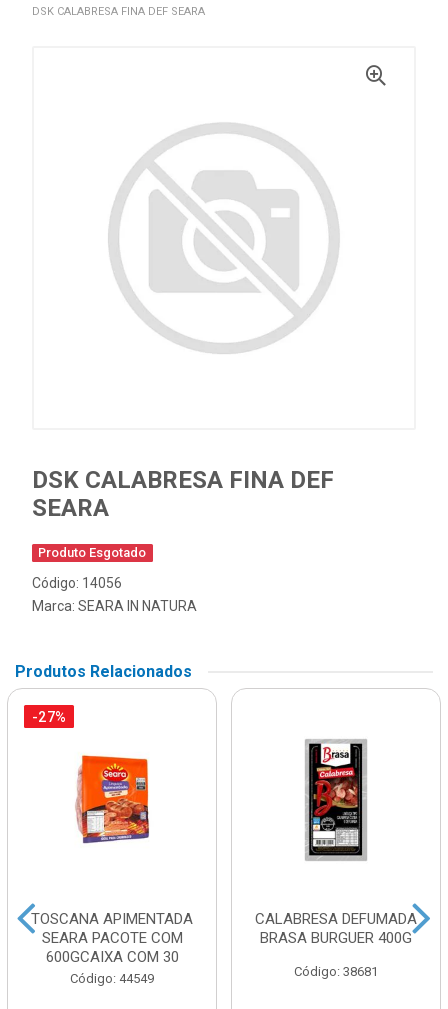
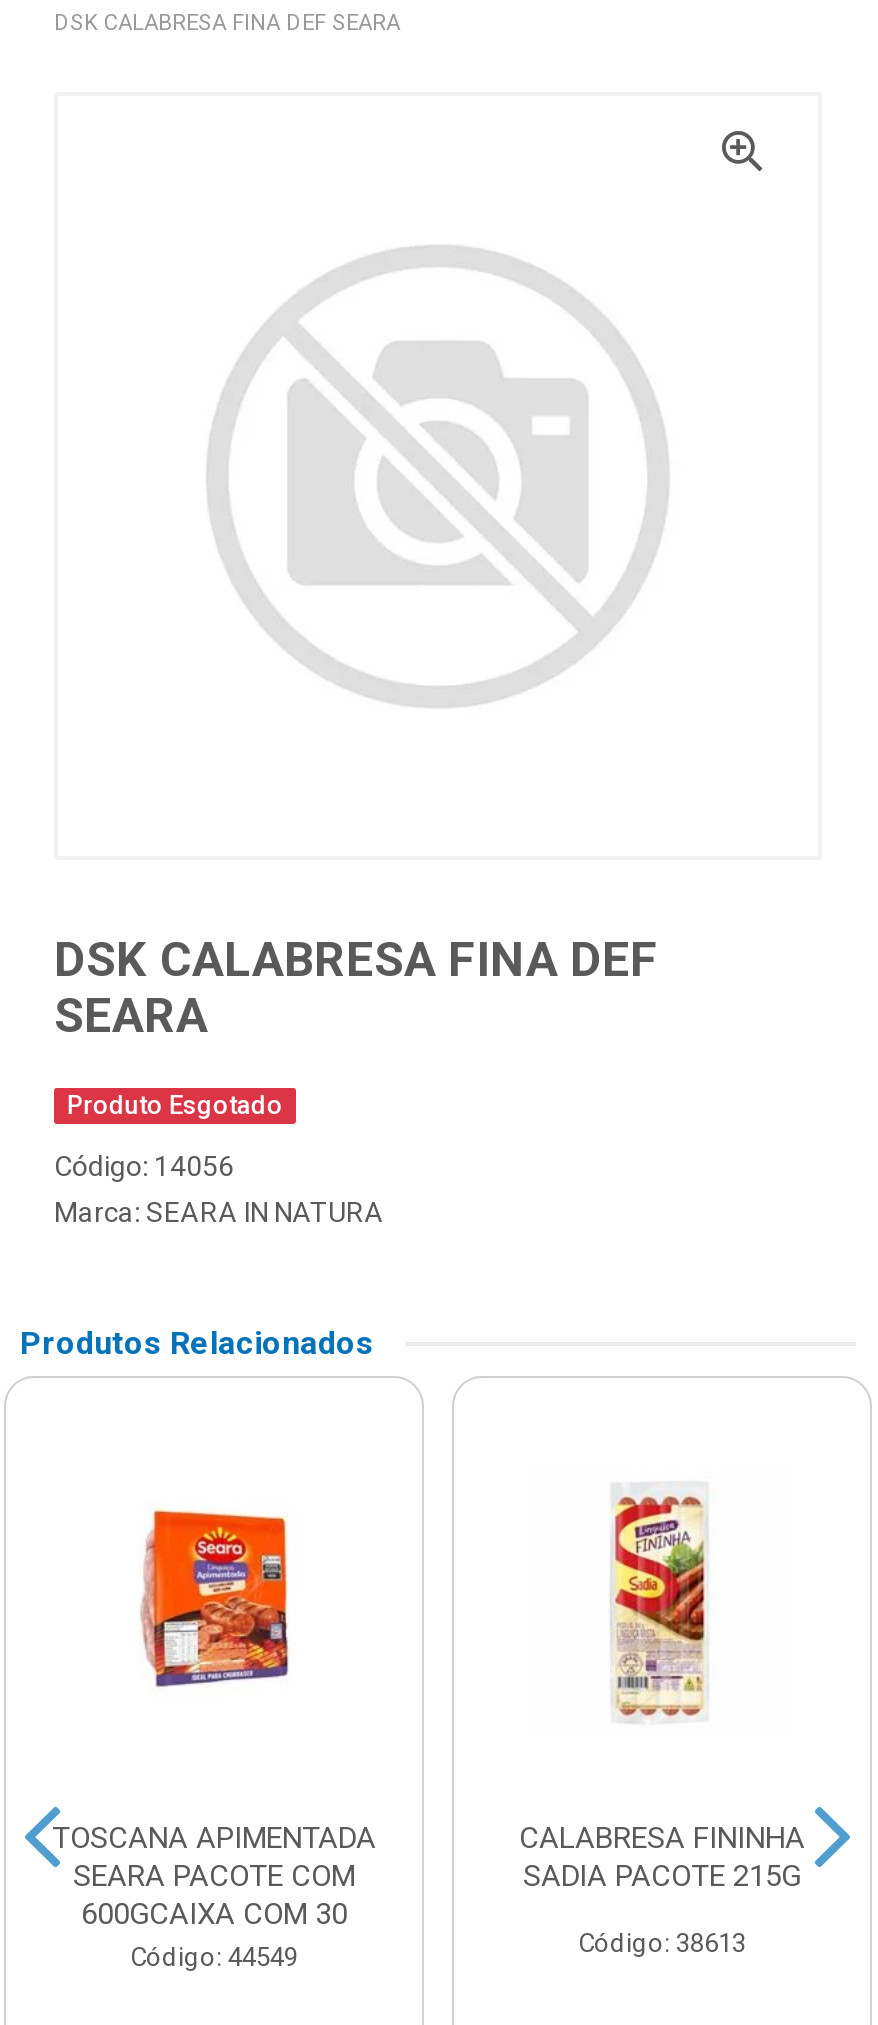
[32,709,66,725] -27% -> none
[305,739,368,861] [image] -> [600,1478,724,1722] [image]
[255,910,417,947] CALABRESA DEFUMADA | BRASA BURGUER 400G -> [519,1820,805,1894] CALABRESA FININHA | SADIA PACOTE 215G
[294,964,378,979] Código: 38681 -> [578,1928,746,1958] Código: 38613

